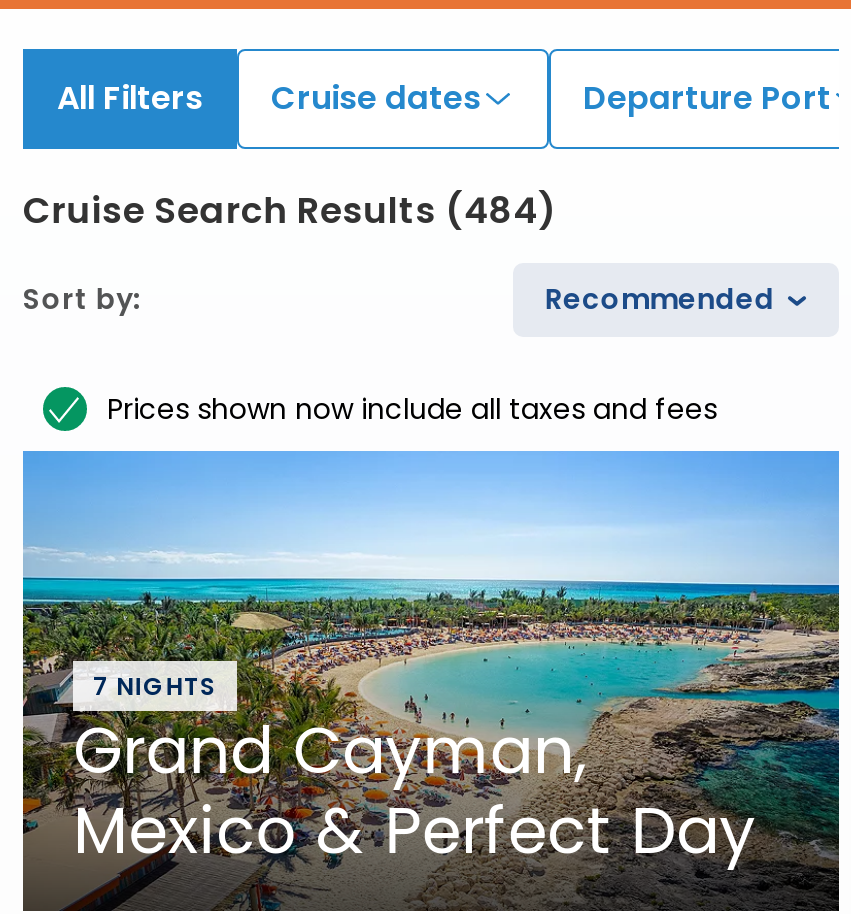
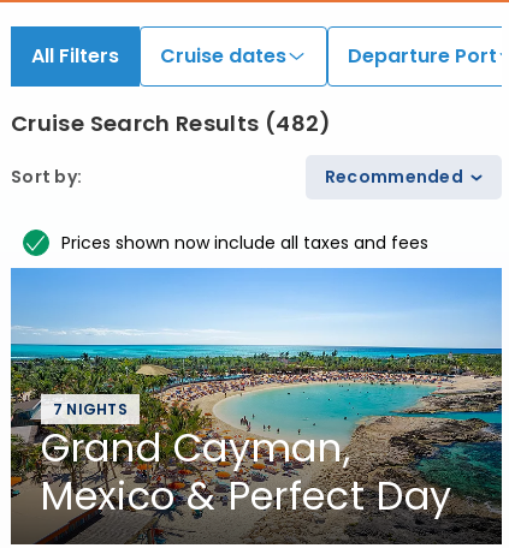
[23,186,559,236] Cruise Search Results (484) -> [11,108,332,138] Cruise Search Results (482)

